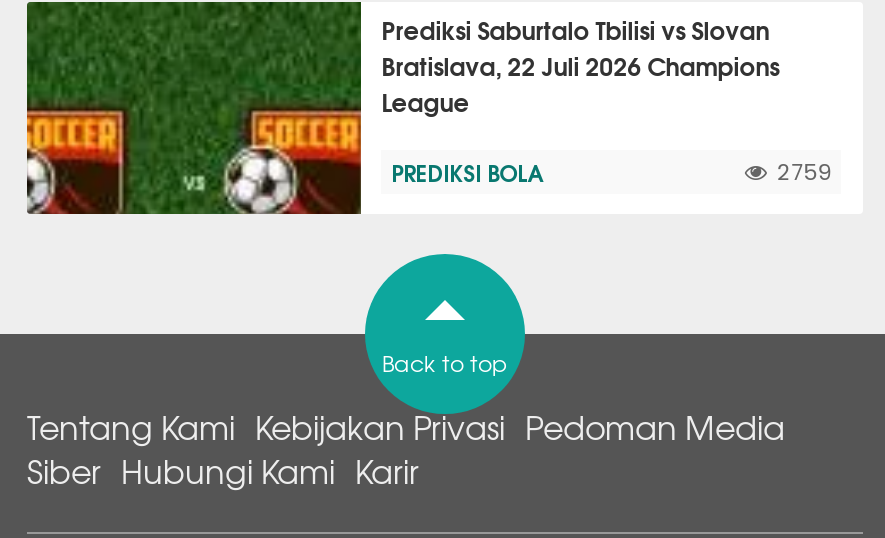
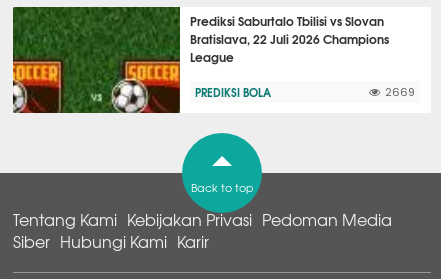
[777,163,831,185] 2759 -> [385,87,415,98] 2669

